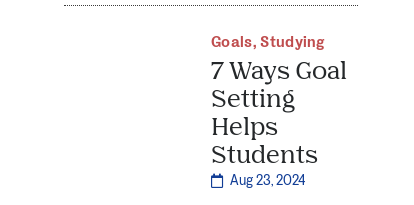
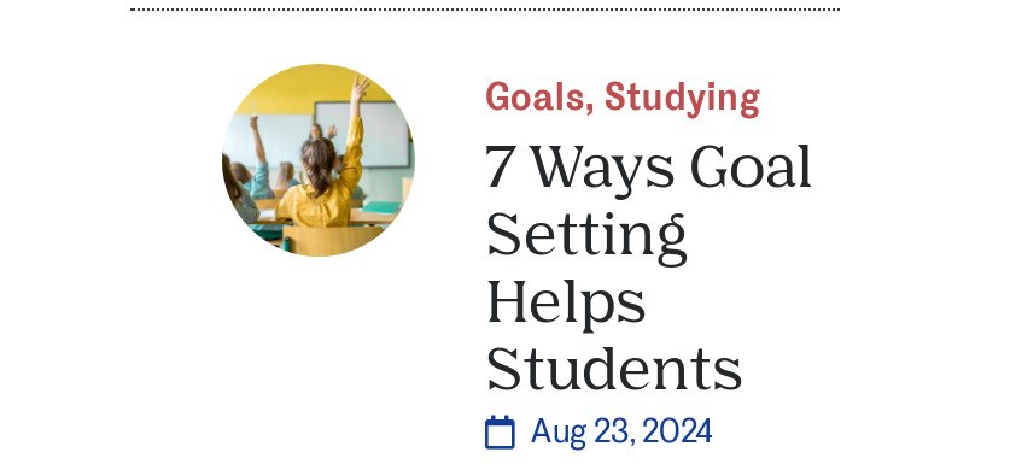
none -> [220,61,418,259] [image]

